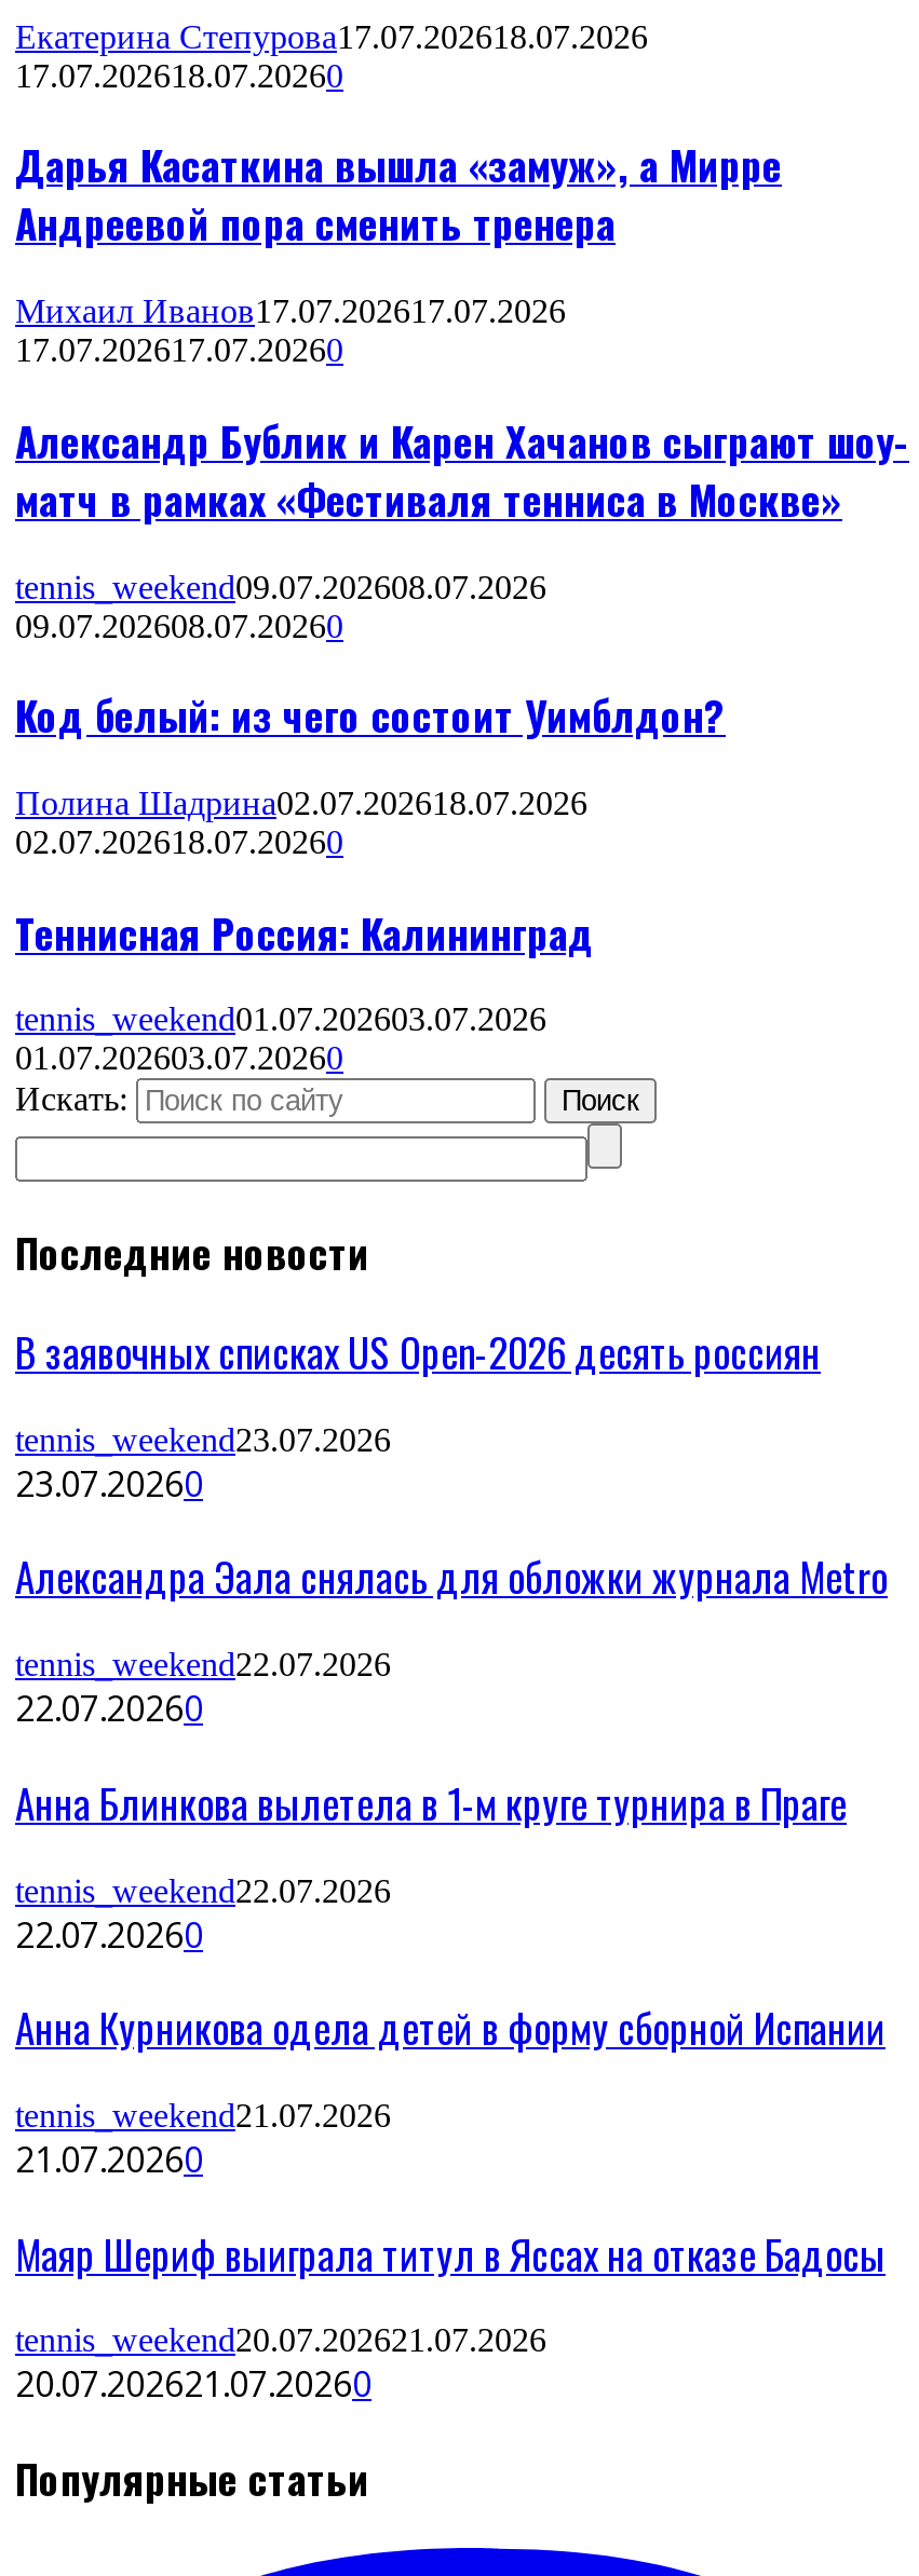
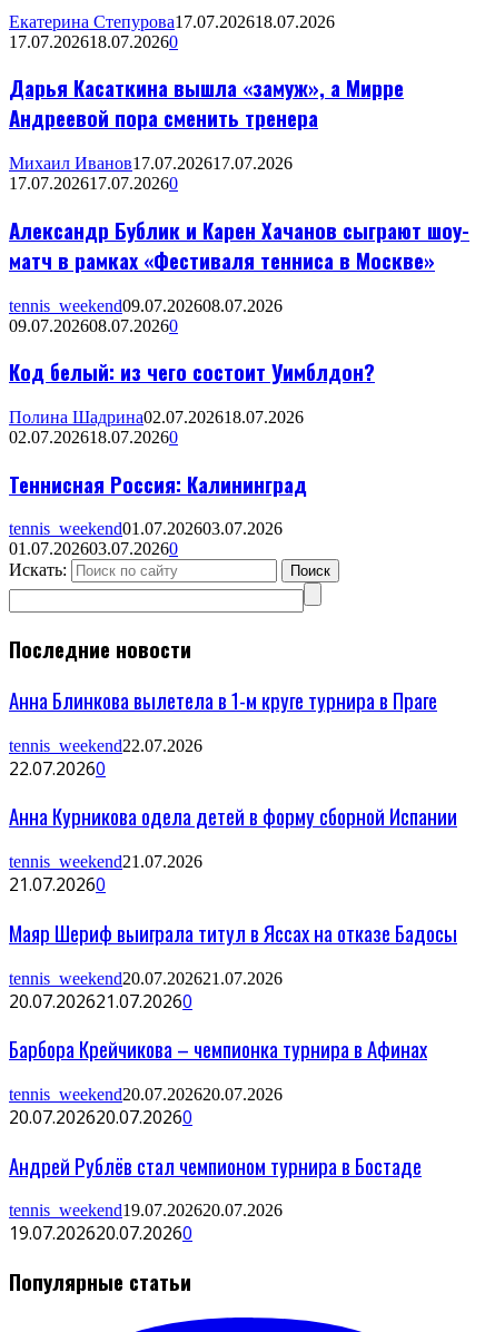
[15,1322,888,1732] В заявочных списках US Open-2026 десять россиян | tennis_weekend23.07.2026 | 23.07.20260 | Александра Эала снялась для обложки журнала Metro | tennis_weekend22.07.2026 | 22.07.20260 -> none
moved [15,1773,886,2409] -> [9,685,457,1013]: Анна Блинкова вылетела в 1-м круге турнира в Праге | tennis_weekend22.07.2026 | 22.07.20260 | ... | tennis_weekend20.07.202621.07.2026 | 20.07.202621.07.20260
none -> [9,1034,427,1246] Барбора Крейчикова – чемпионка турнира в Афинах | tennis_weekend20.07.202620.07.2026 | 20.07.202620.07.20260 | Андрей Рублёв стал чемпионом турнира в Бостаде | tennis_weekend 19.07.202620.07.2026 | 19.07.202620.07.20260

